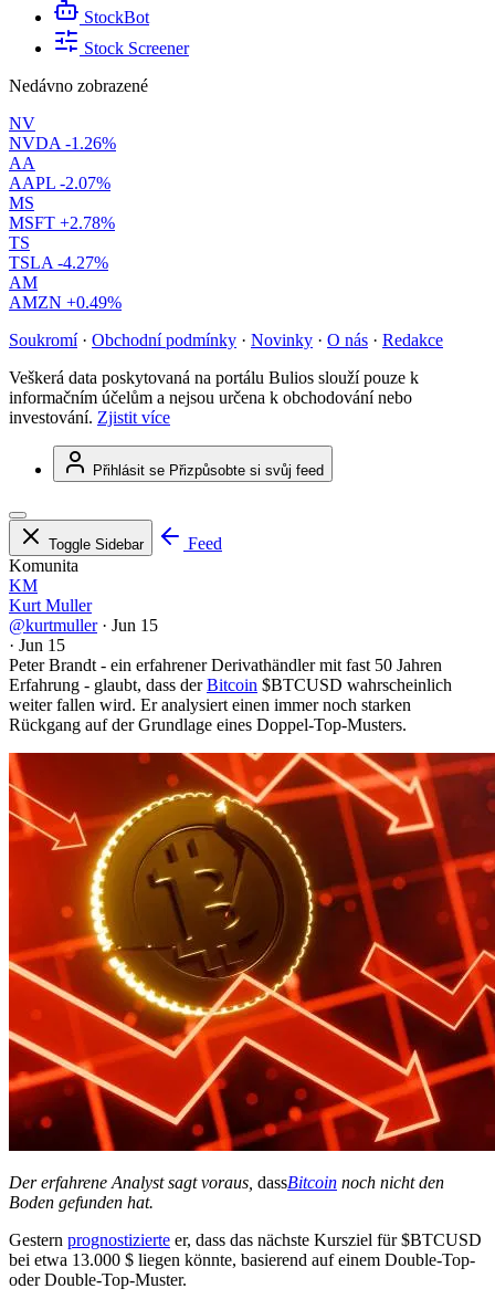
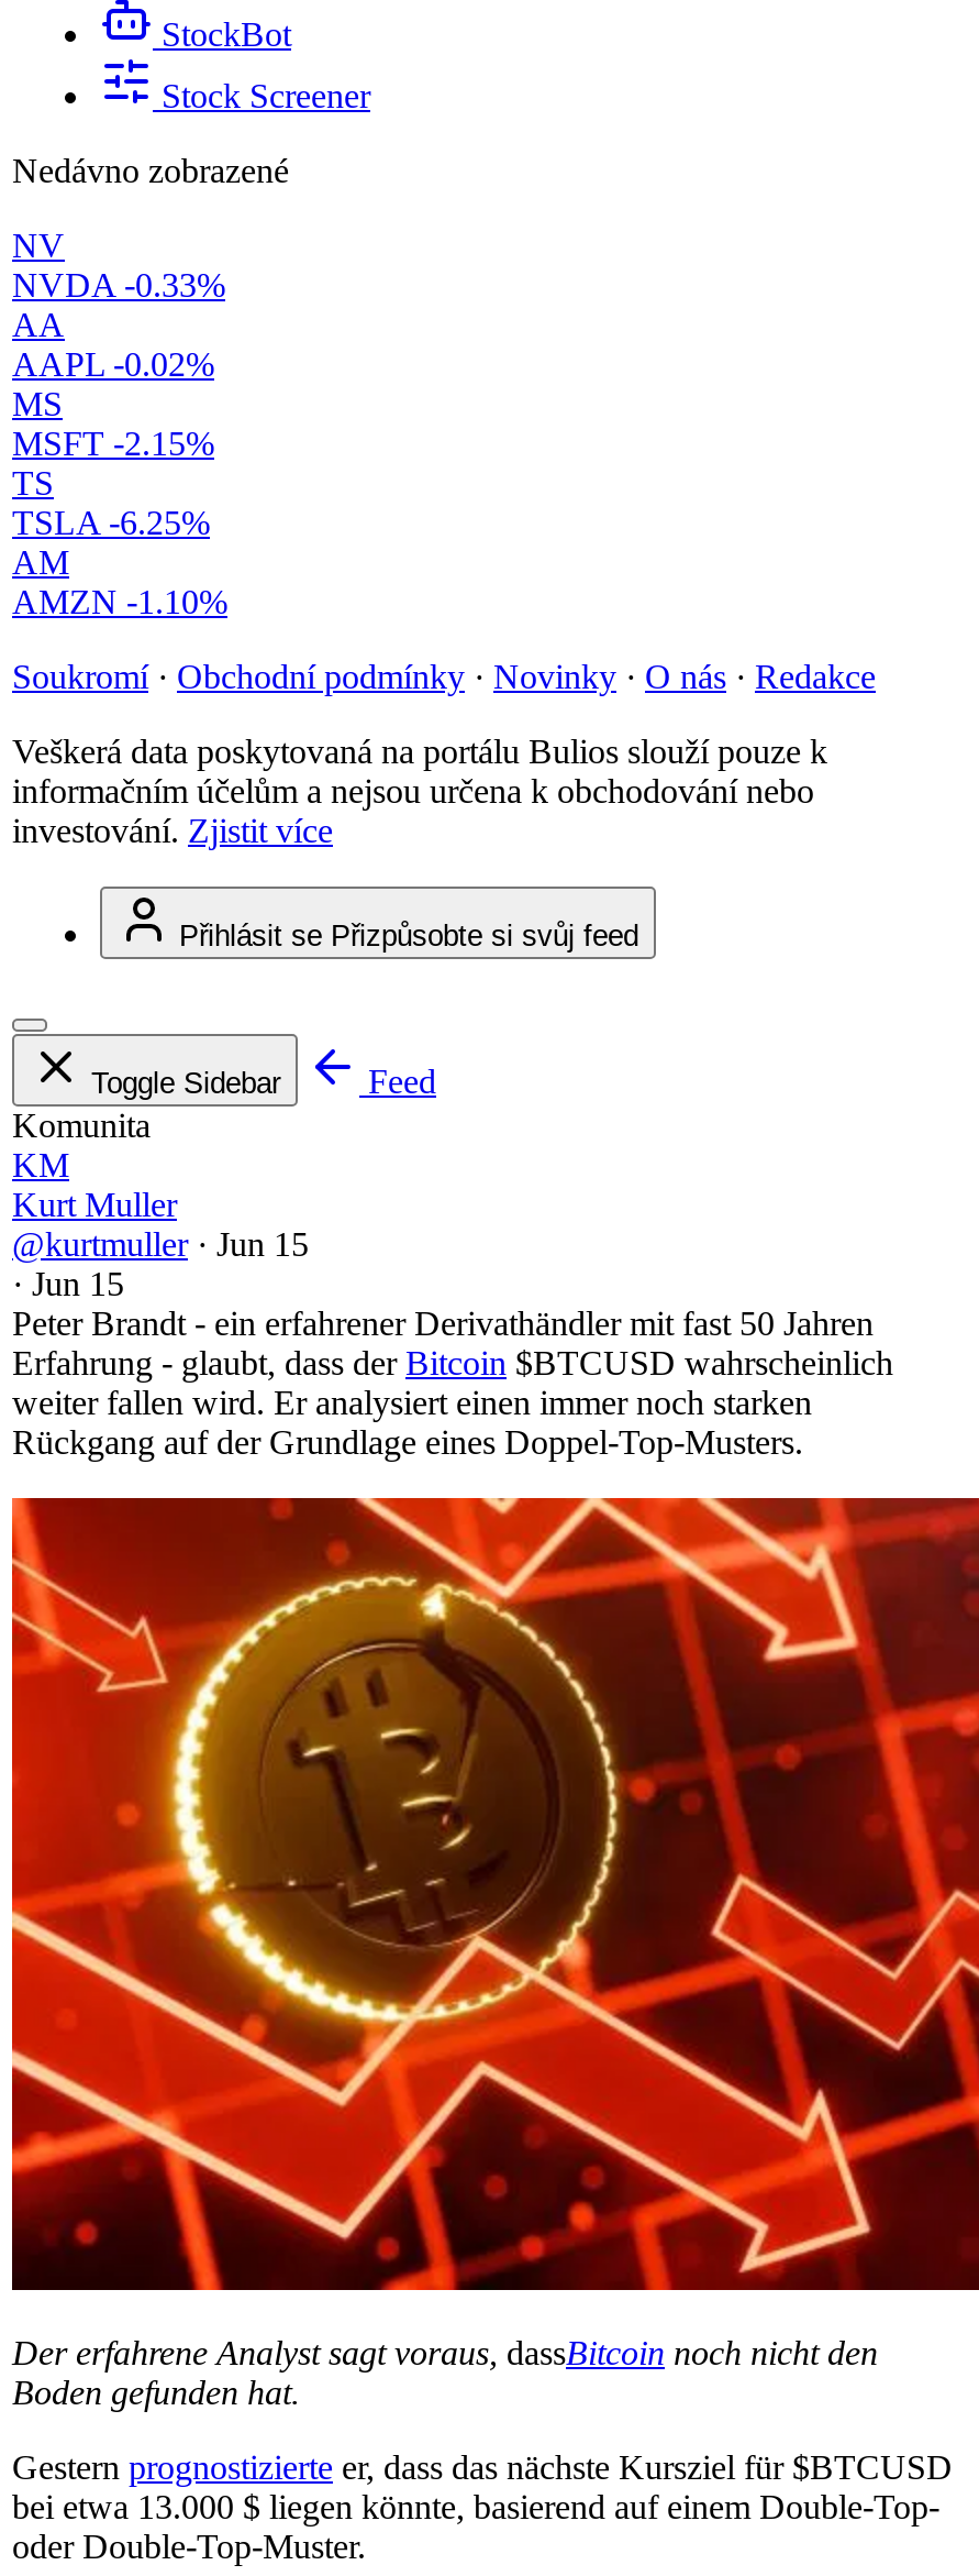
[9,134,116,153] NVDA -1.26% -> [12,266,225,304] NVDA -0.33%
[9,174,110,192] AAPL -2.07% -> [12,346,214,383] AAPL -0.02%
[9,213,115,232] MSFT +2.78% -> [12,425,214,462] MSFT -2.15%
[9,253,108,272] TSLA -4.27% -> [12,504,210,541] TSLA -6.25%
[9,293,122,312] AMZN +0.49% -> [12,583,227,621] AMZN -1.10%

